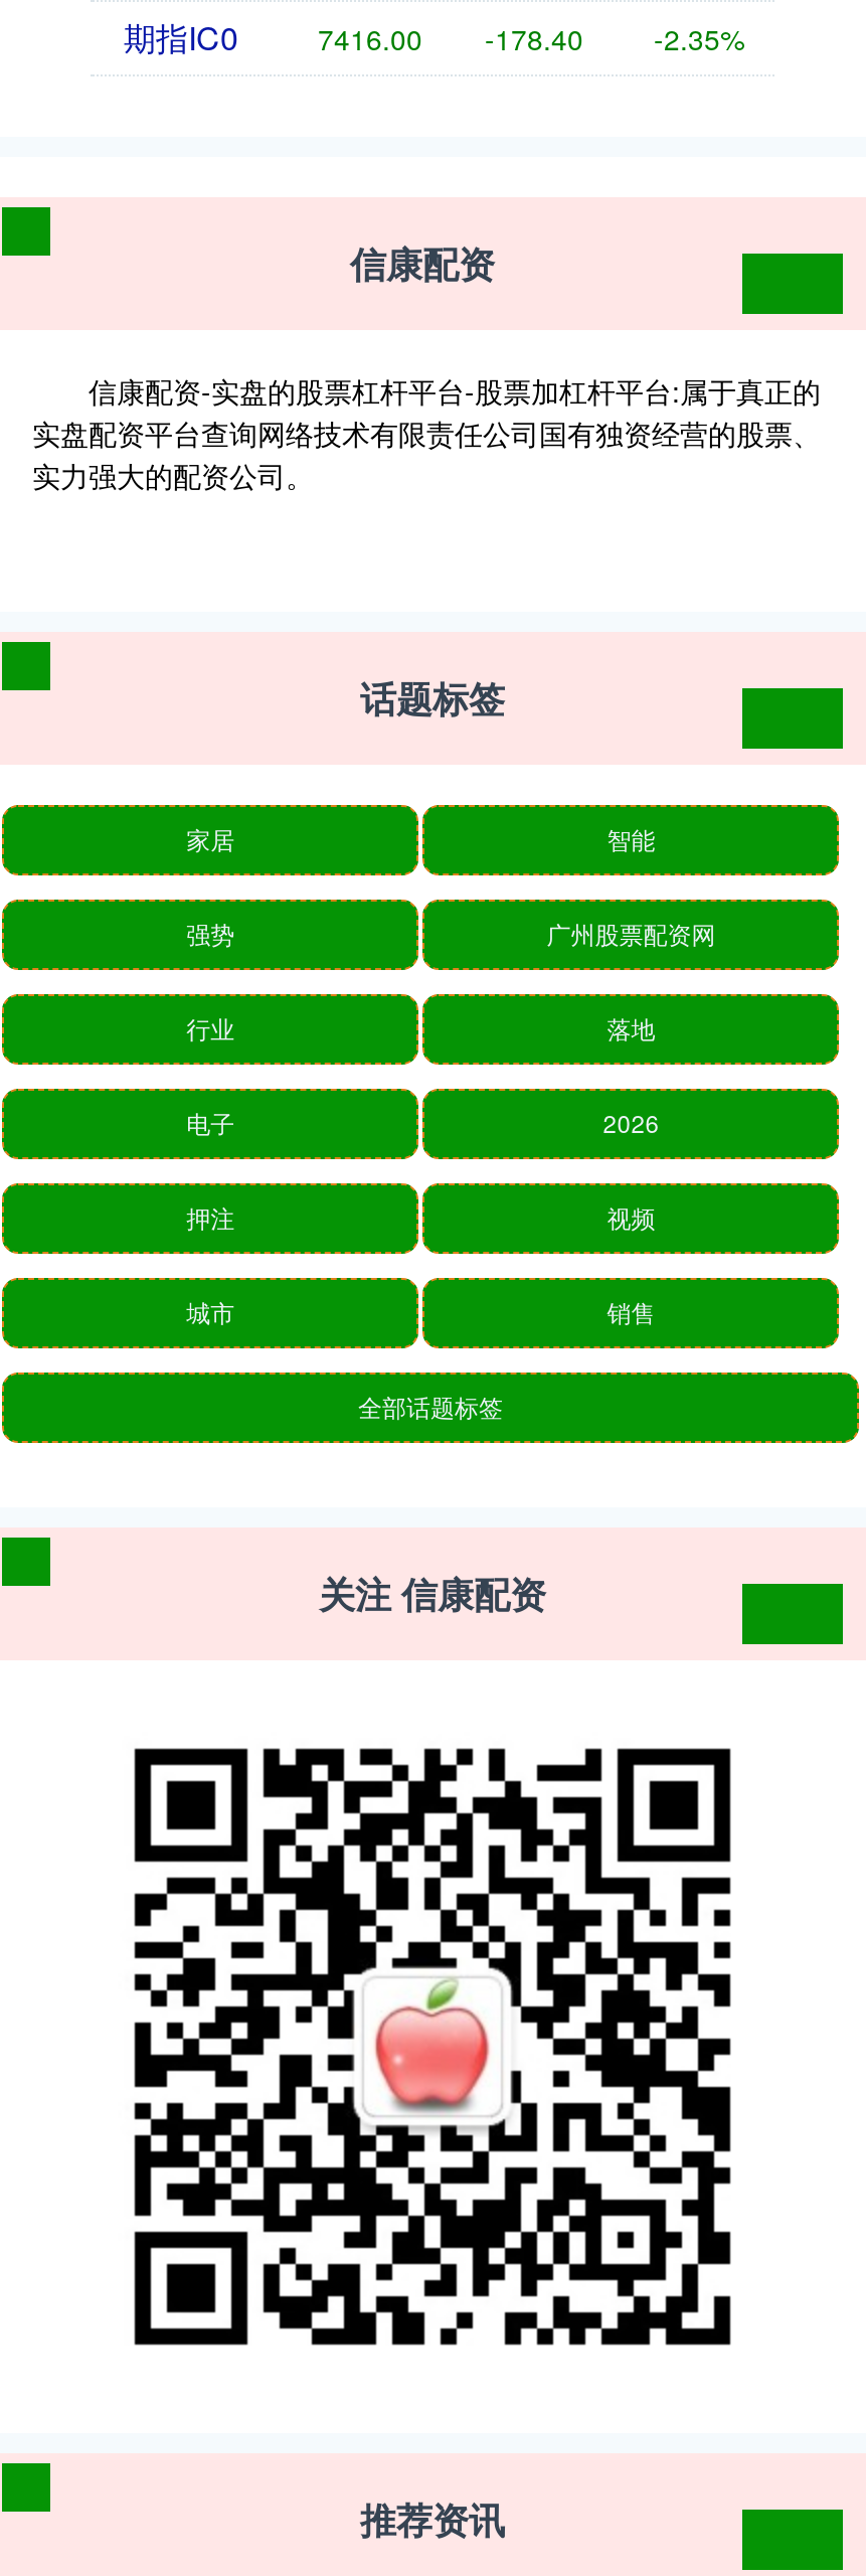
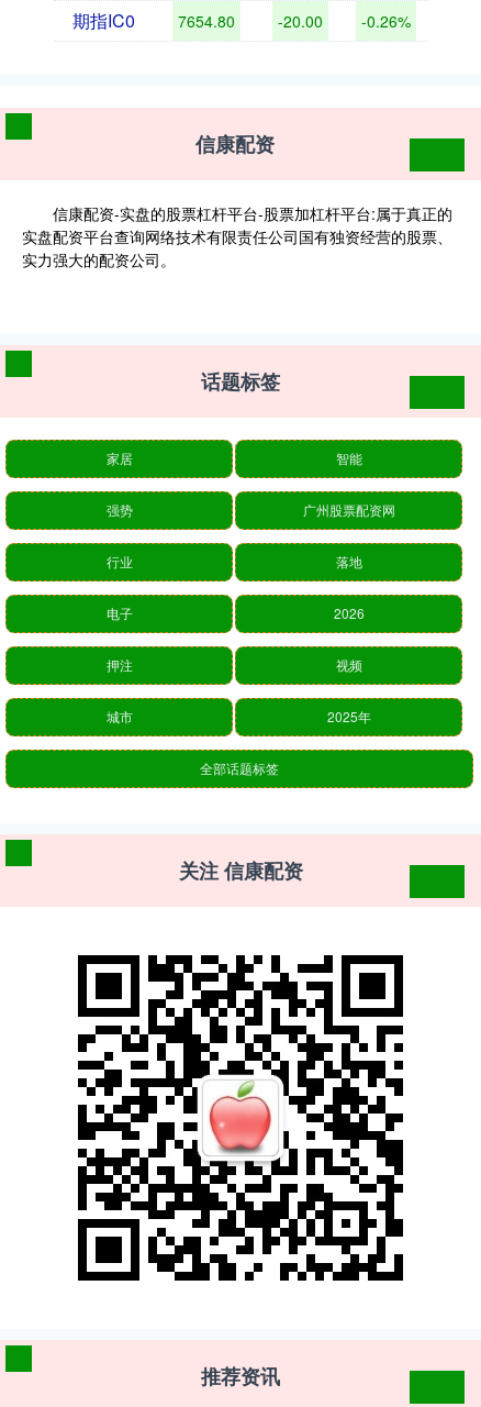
[318,19,422,59] 7416.00 -> [178,10,235,32] 7654.80
[485,19,583,59] -178.40 -> [278,10,323,32] -20.00
[654,19,744,59] -2.35% -> [361,10,411,32] -0.26%
[607,1295,655,1329] 销售 -> [327,707,371,726] 2025年

